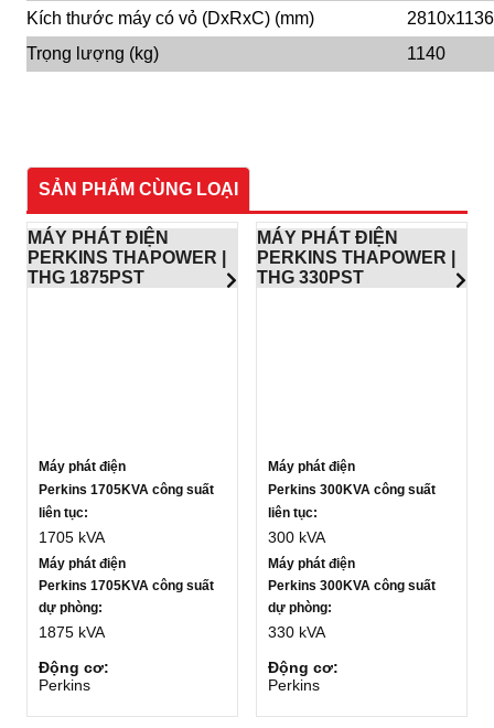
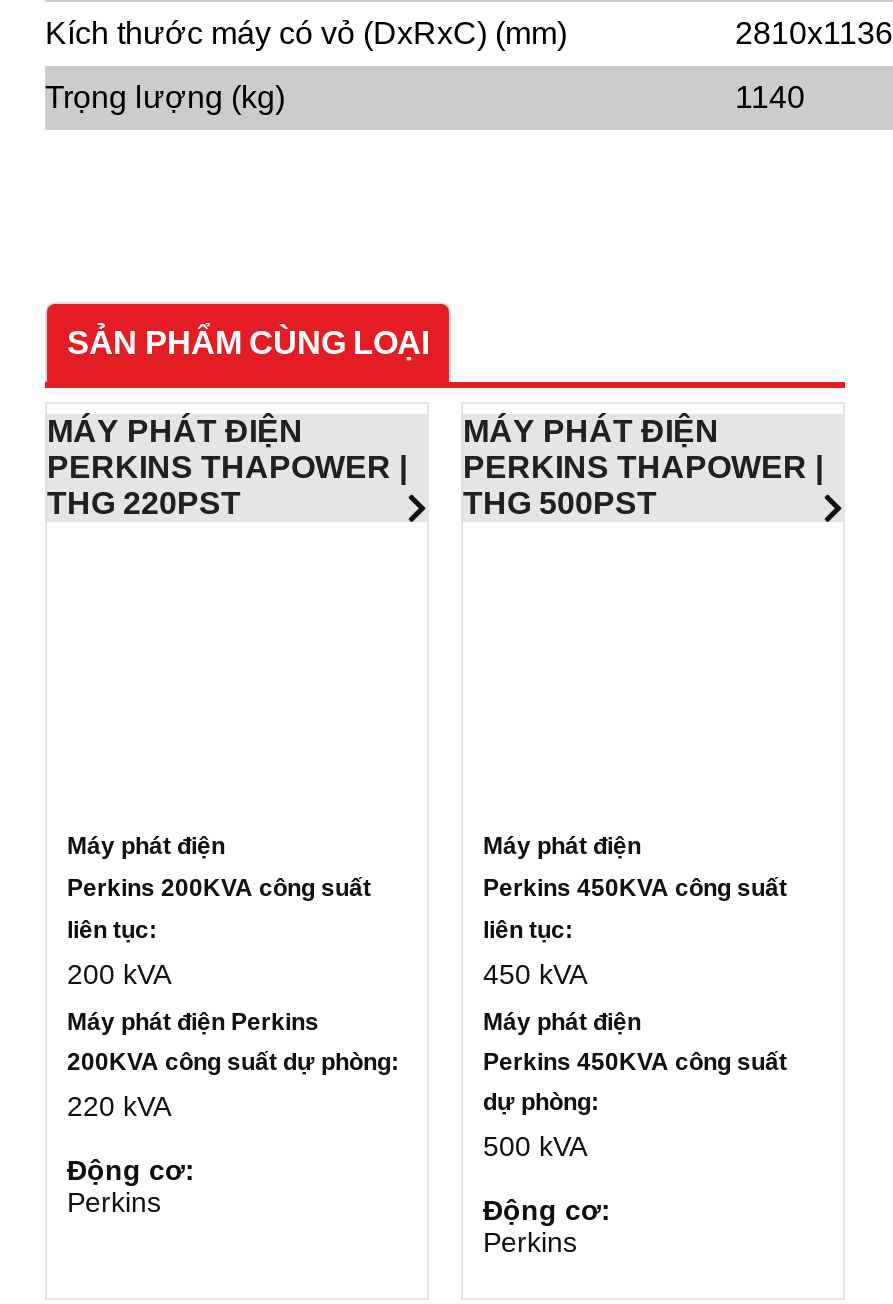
[28,268,144,287] THG 1875PST -> [47,486,241,520] THG 220PST
[257,268,364,287] THG 330PST -> [463,486,657,520] THG 500PST
[39,482,214,497] Perkins 1705KVA công suất -> [67,874,371,902] Perkins 200KVA công suất
[268,482,436,497] Perkins 300KVA công suất -> [483,874,787,902] Perkins 450KVA công suất
[39,528,105,546] 1705 kVA -> [67,958,171,990] 200 kVA
[268,528,325,546] 300 kVA -> [483,958,587,990] 450 kVA
[39,556,214,641] Máy phát điện | Perkins 1705KVA công suất | dự phòng: | 1875 kVA -> [67,1008,399,1122] Máy phát điện Perkins | 200KVA công suất dự phòng: | 220 kVA
[268,578,436,593] Perkins 300KVA công suất -> [483,1048,787,1076] Perkins 450KVA công suất
[268,623,325,641] 330 kVA -> [483,1130,587,1162] 500 kVA
moved [39,659,109,694] -> [67,1154,195,1218]: Động cơ: | Perkins

